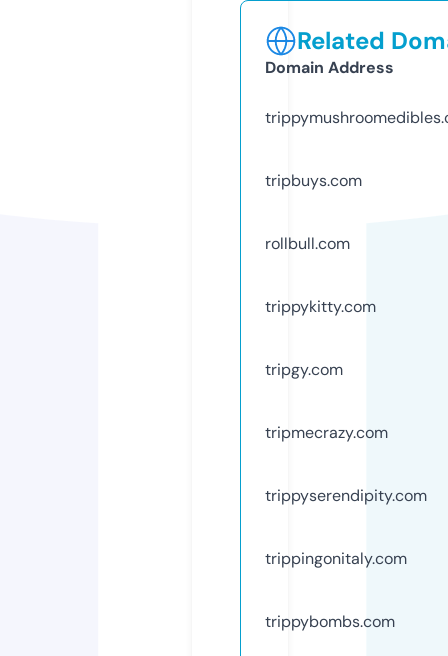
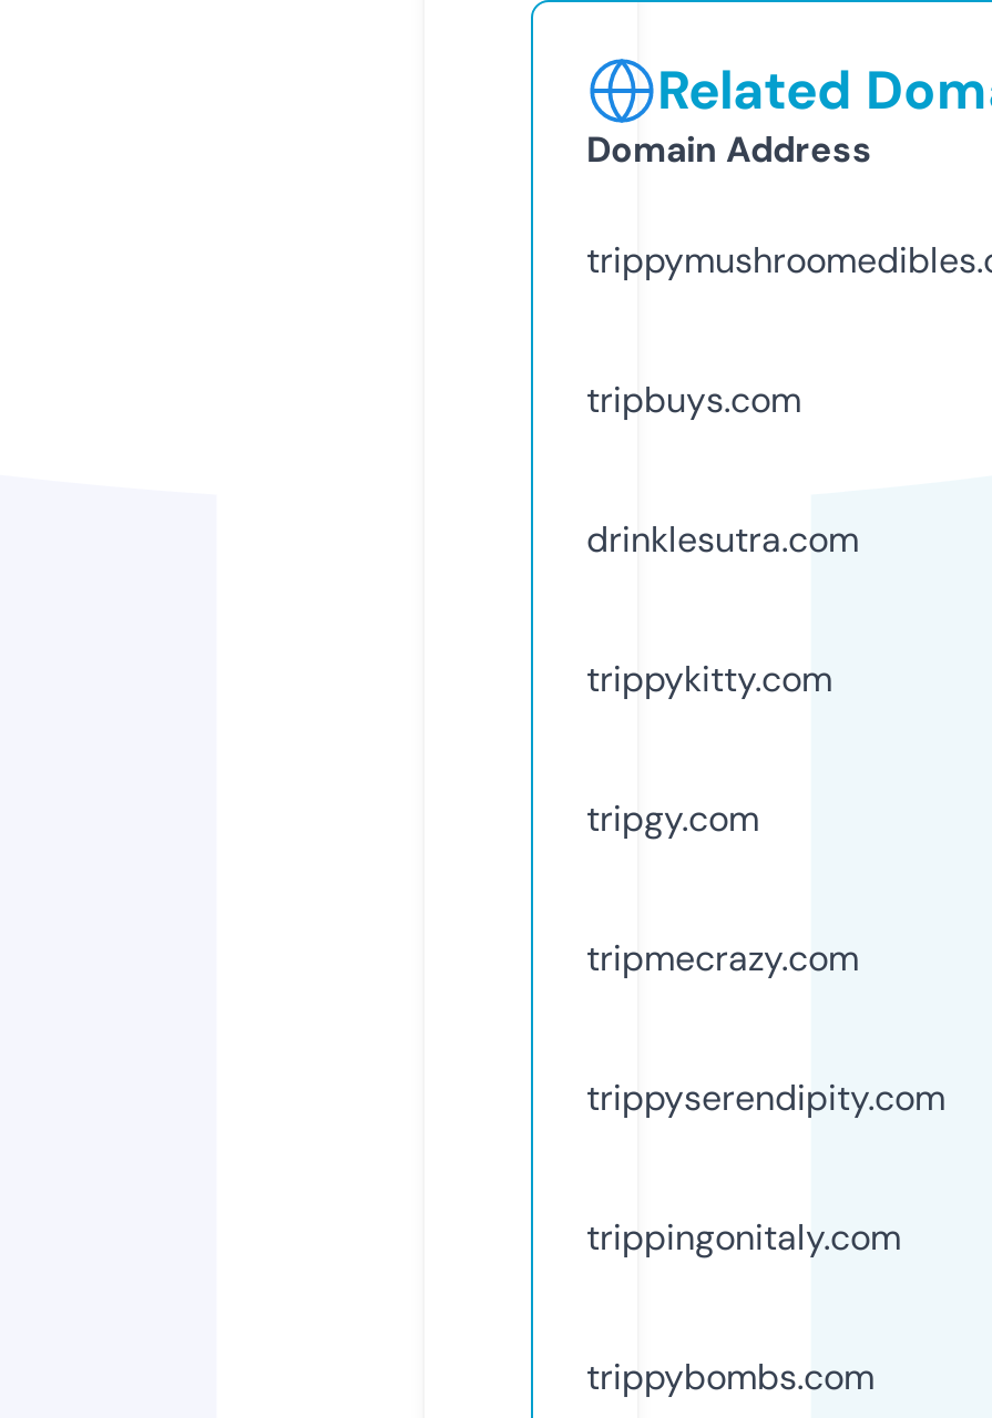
[265,233,350,254] rollbull.com -> [586,516,859,562] drinklesutra.com

